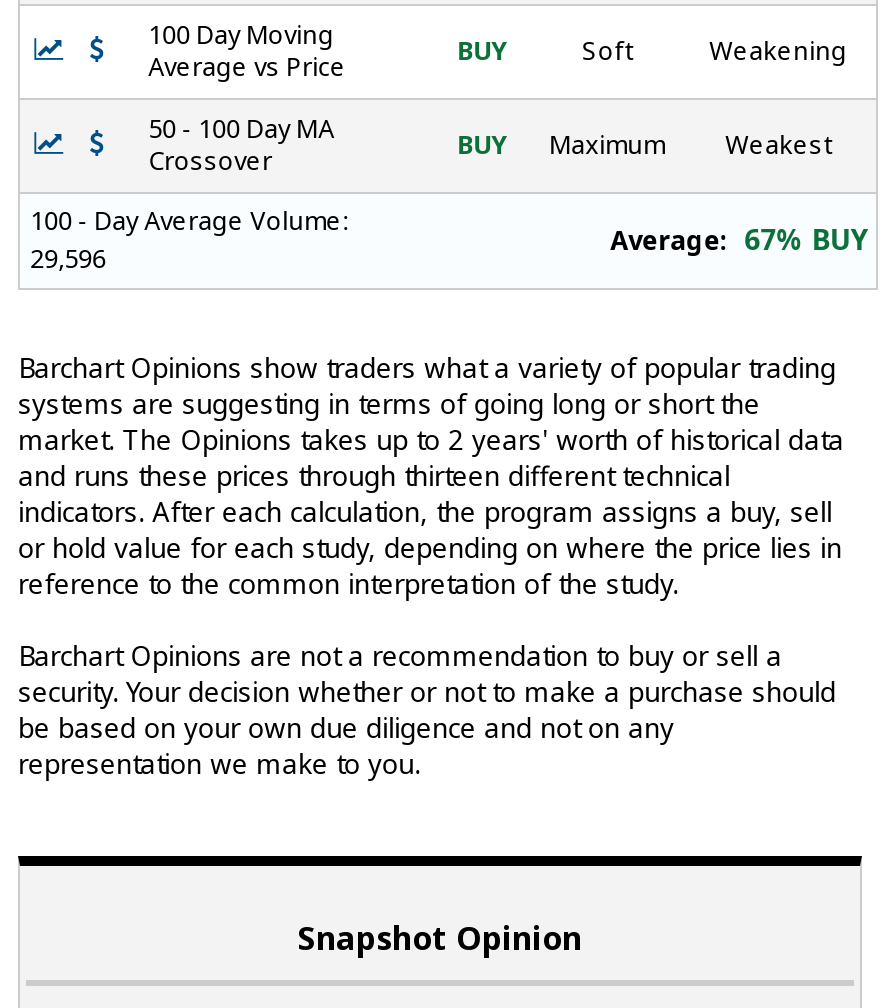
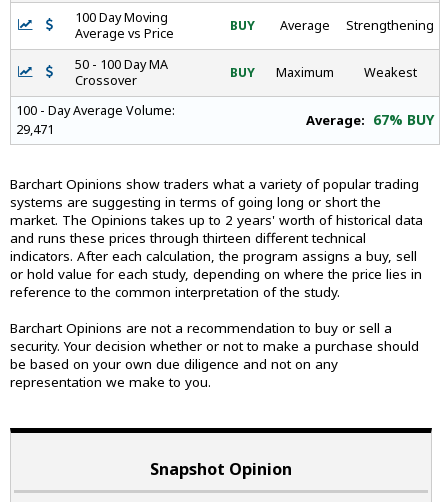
[582,35,847,69] Soft | Weakening -> [280,17,434,34] Average | Strengthening
[30,243,106,277] 29,596 -> [16,121,54,138] 29,471

